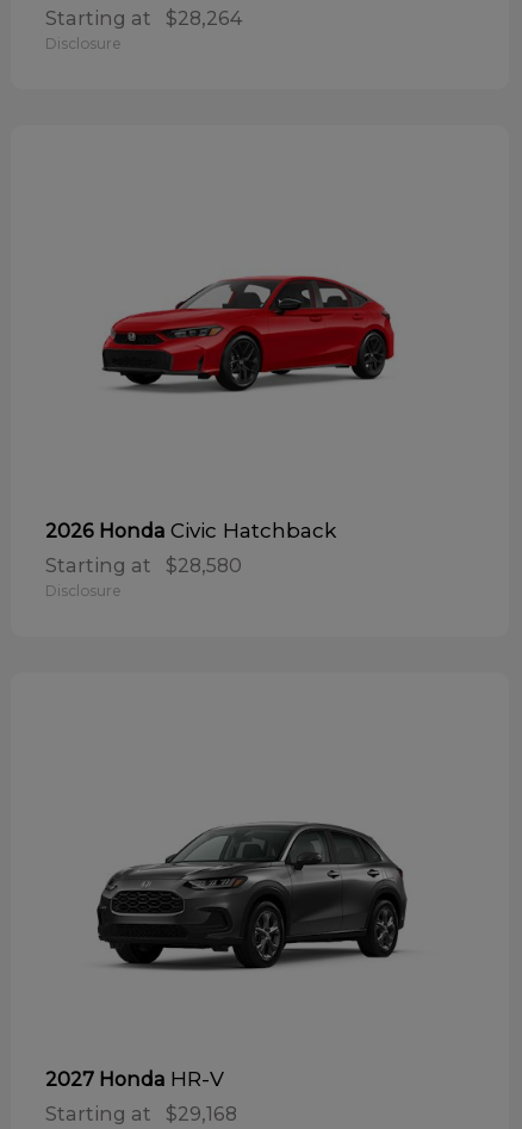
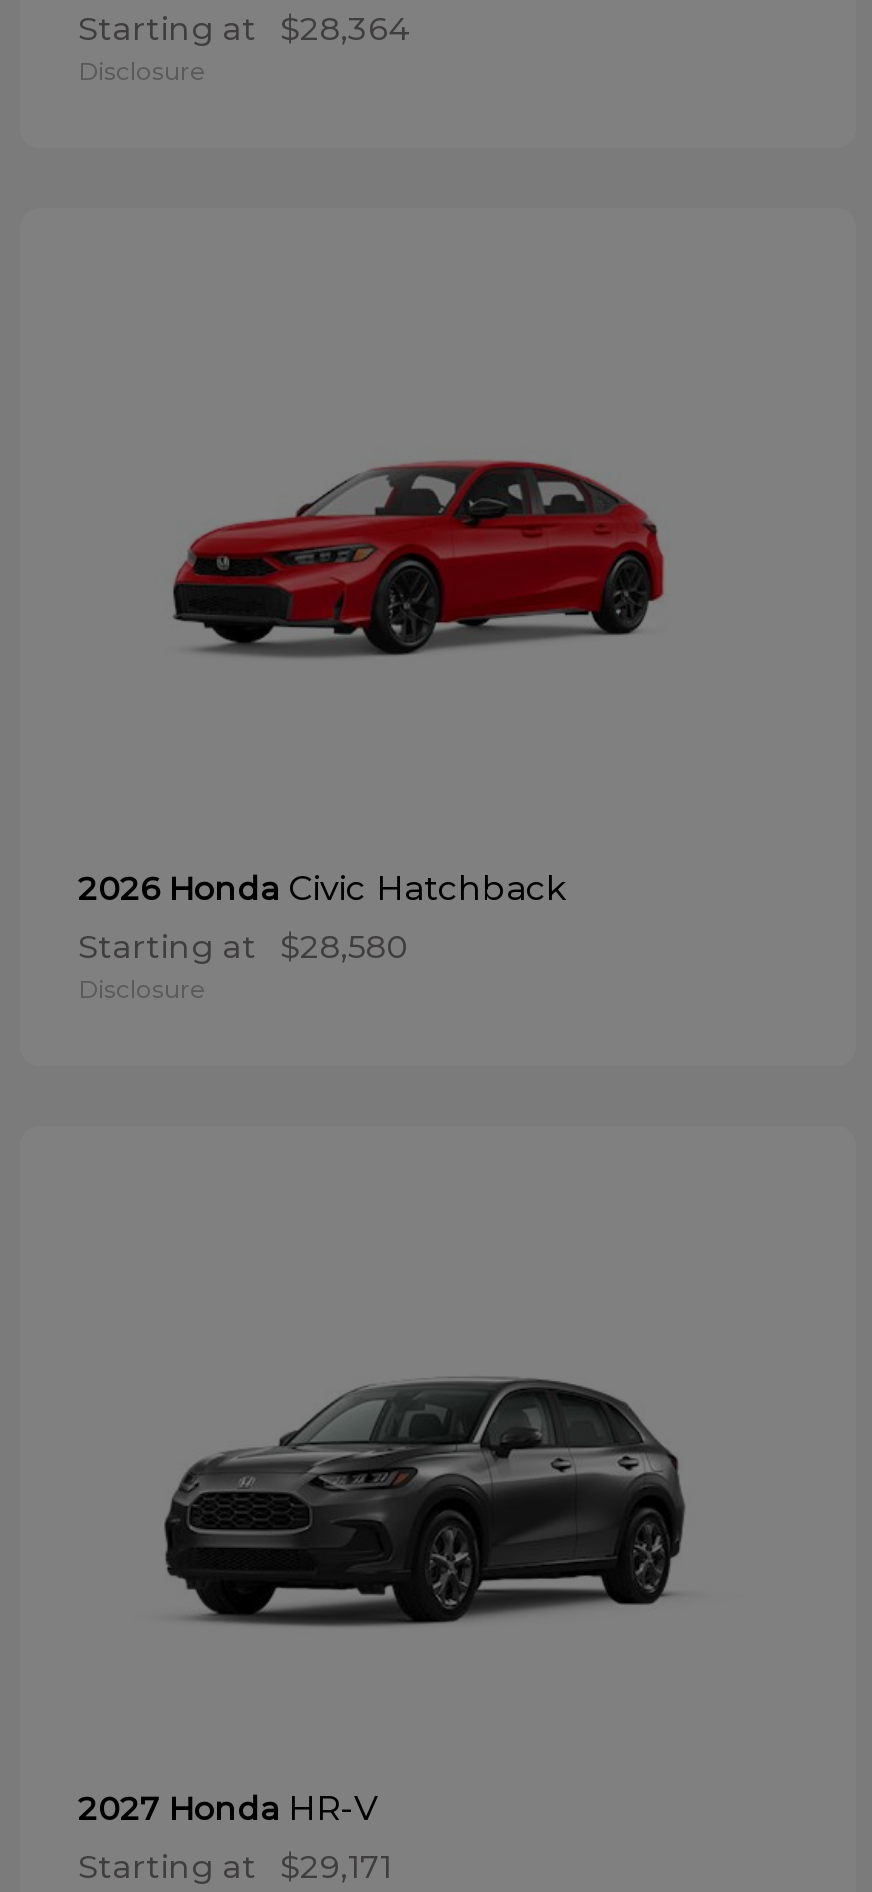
[45,7,242,29] Starting at $28,264 -> [78,9,408,47] Starting at $28,364
[45,1103,237,1126] Starting at $29,168 -> [78,1848,392,1886] Starting at $29,171

